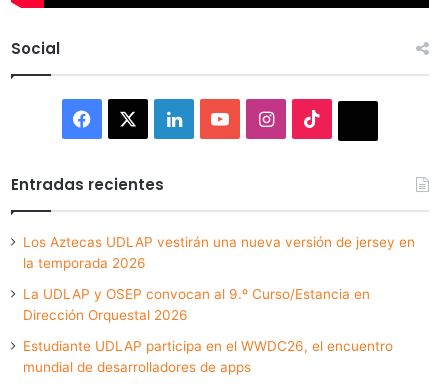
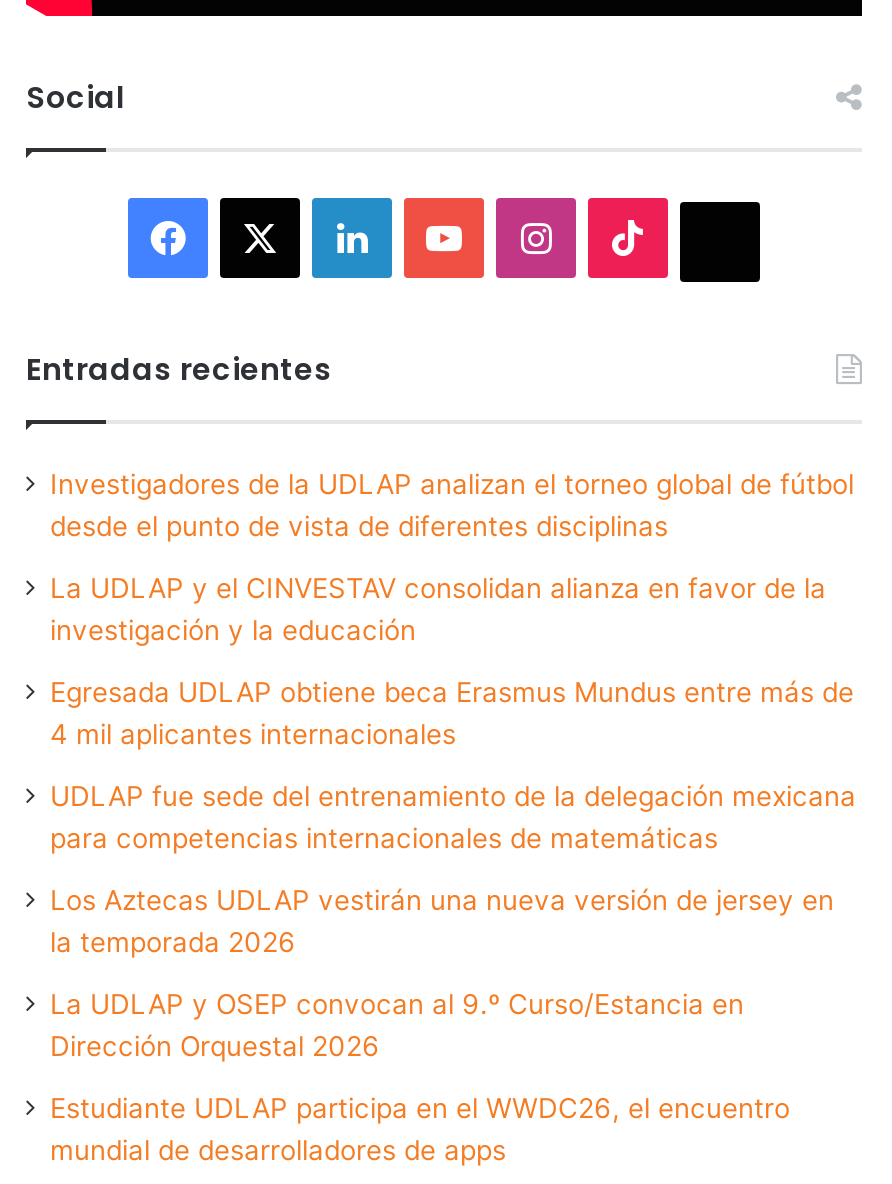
none -> [50,468,856,854] Investigadores de la UDLAP analizan el torneo global de fútbol | desde el punto de vista de diferentes disciplinas | La UDLAP y el CINVESTAV consolidan alianza en favor de la | investigación y la educación | Egresada UDLAP obtiene beca Erasmus Mundus entre más de | 4 mil aplicantes internacionales | UDLAP fue sede del entrenamiento de la delegación mexicana | para competencias internacionales de matemáticas

